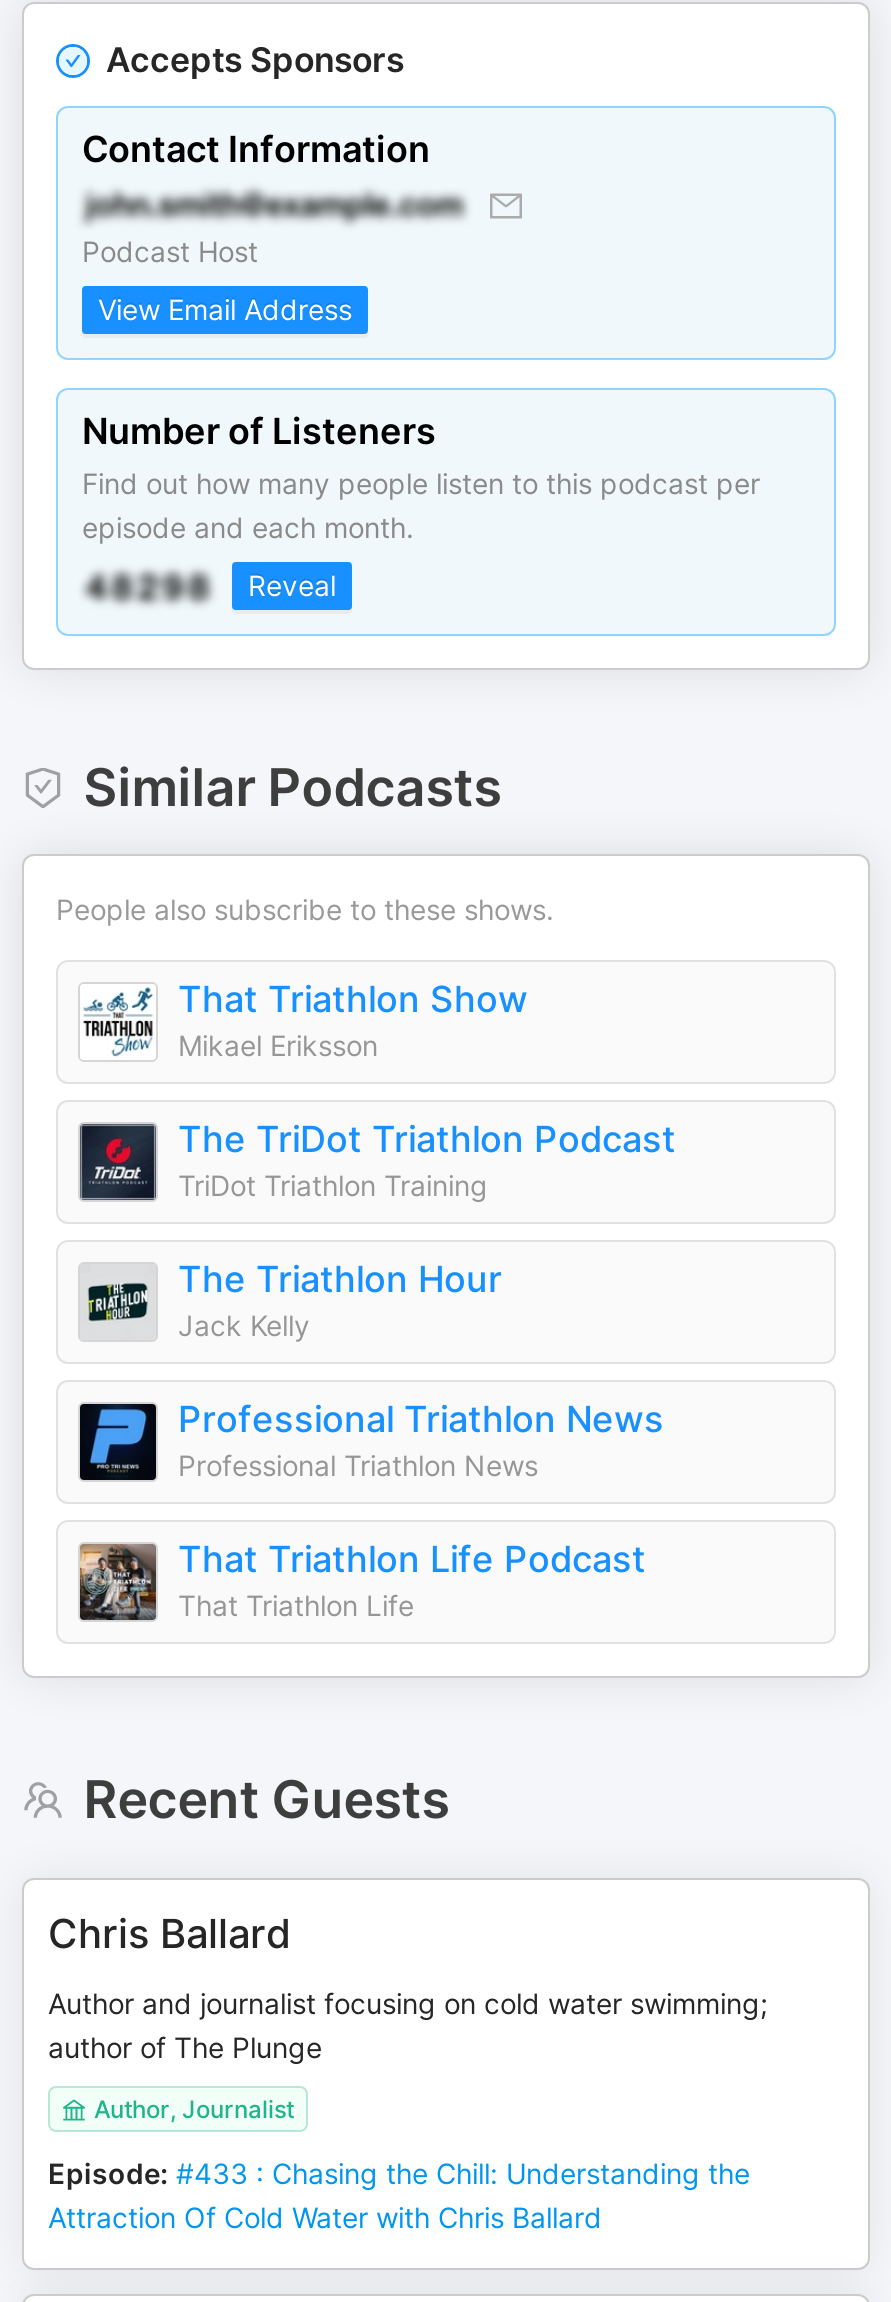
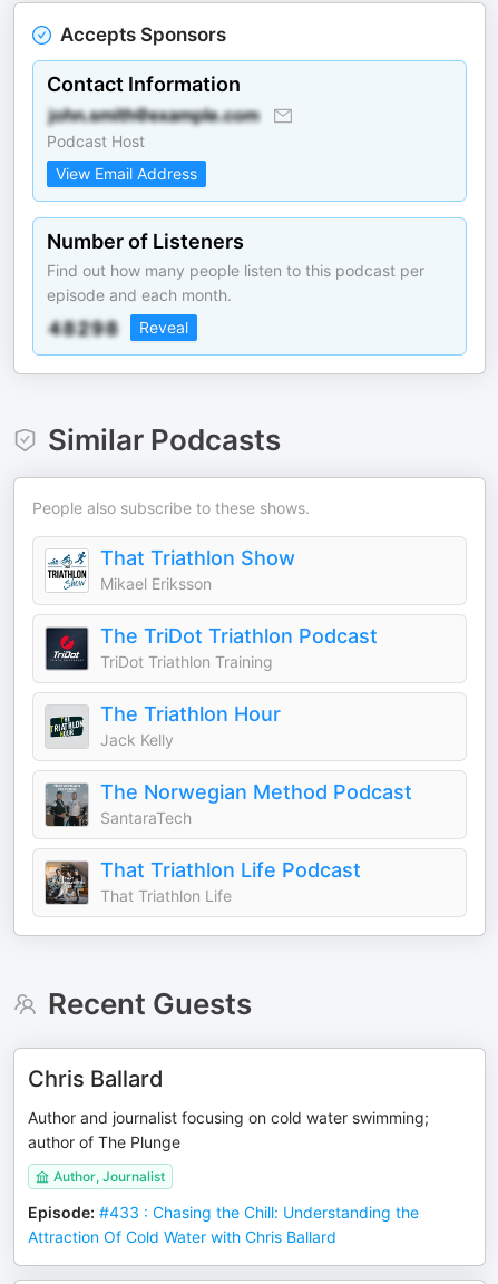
[78,1398,664,1482] [image] | Professional Triathlon News | Professional Triathlon News -> [45,780,412,827] [image] | The Norwegian Method Podcast | SantaraTech

